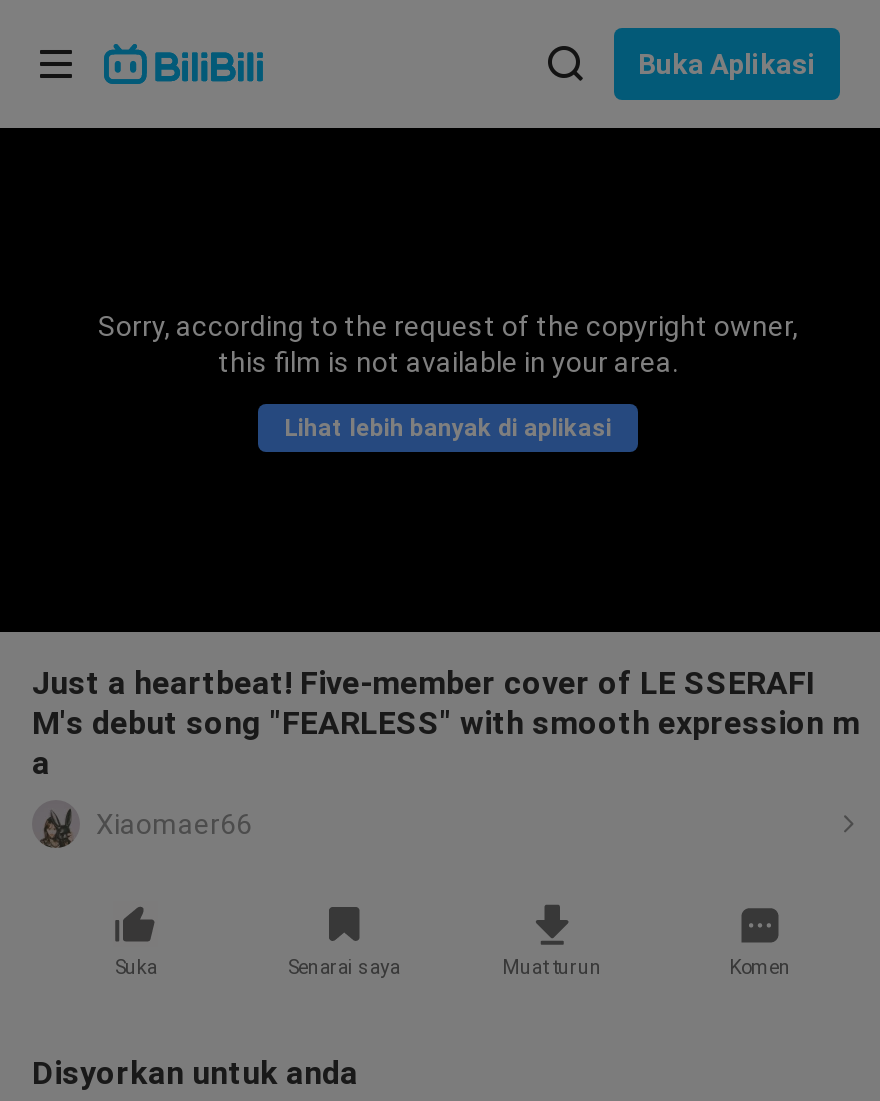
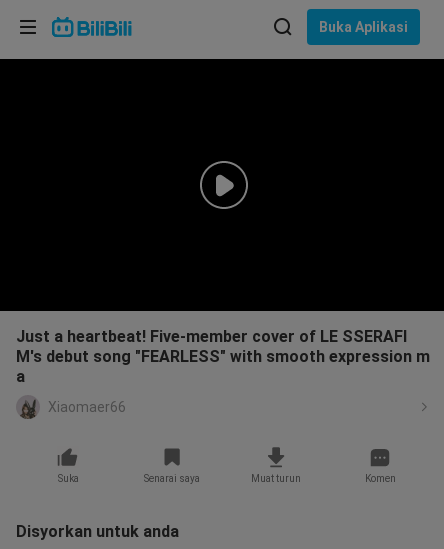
[98,310,798,442] Sorry, according to the request of the copyright owner, | this film is not available in your area. | Lihat lebih banyak di aplikasi -> none

